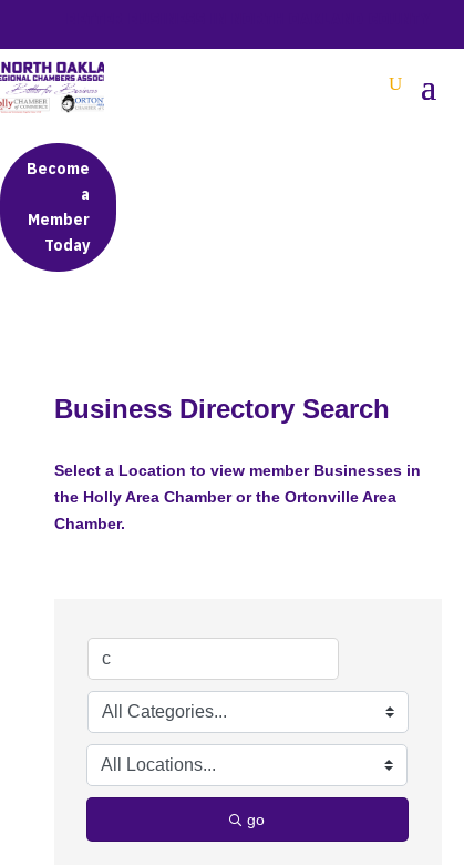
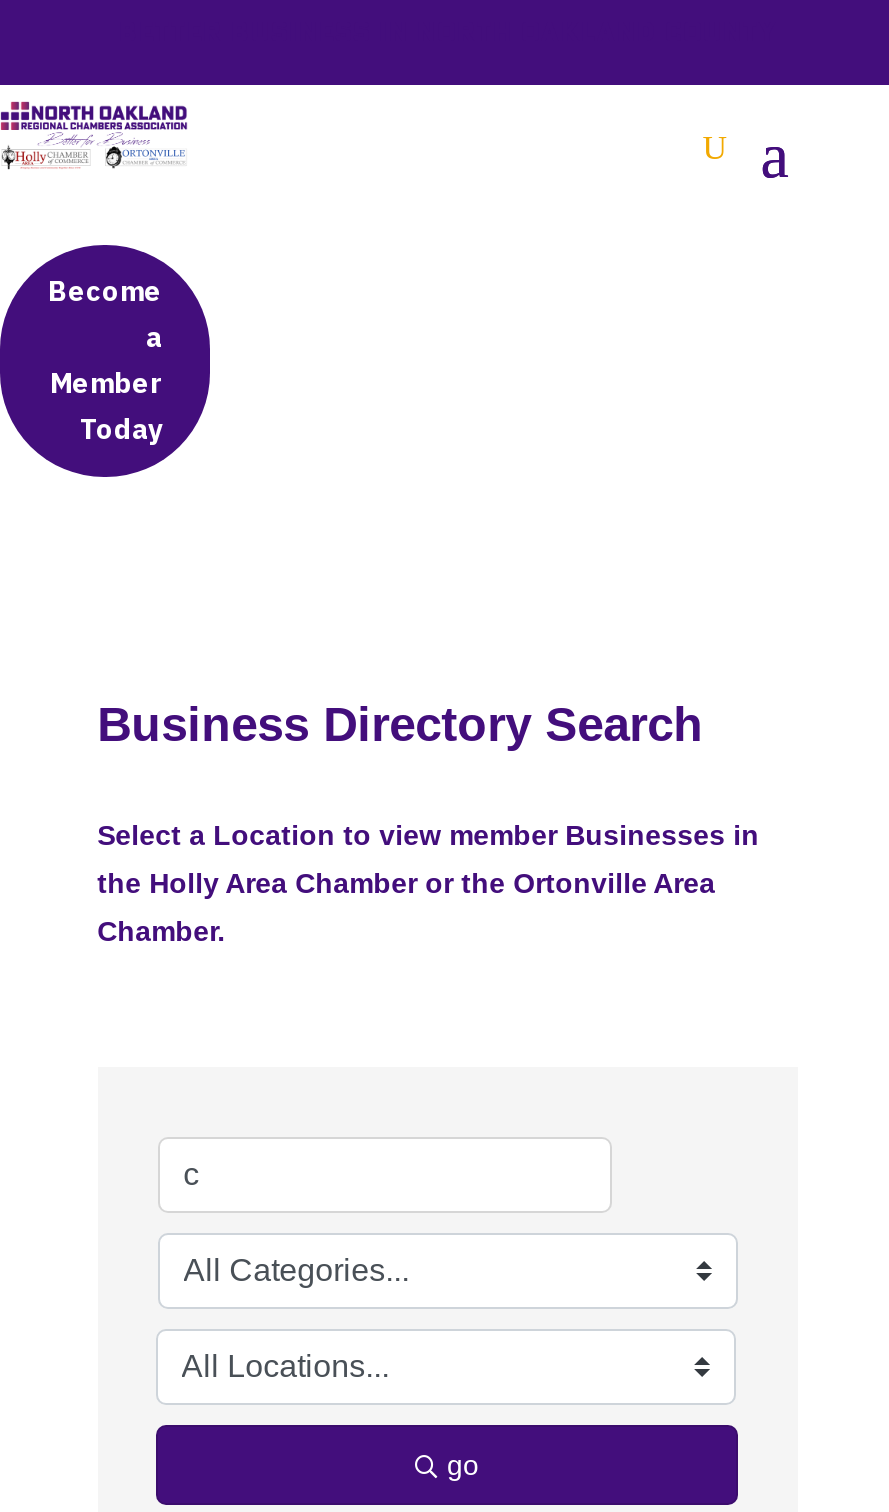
[3,61,104,113] [image] -> [6,99,86,187] [image]

